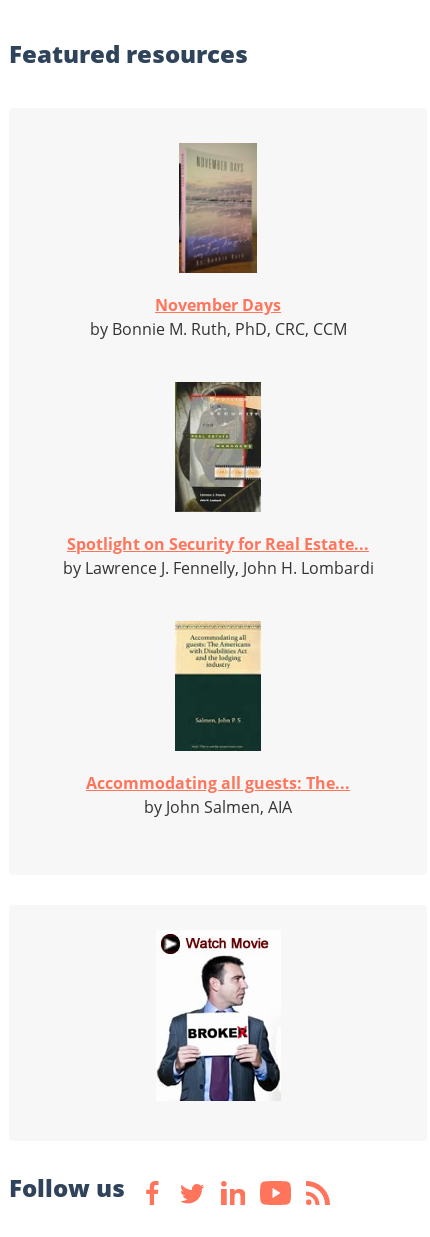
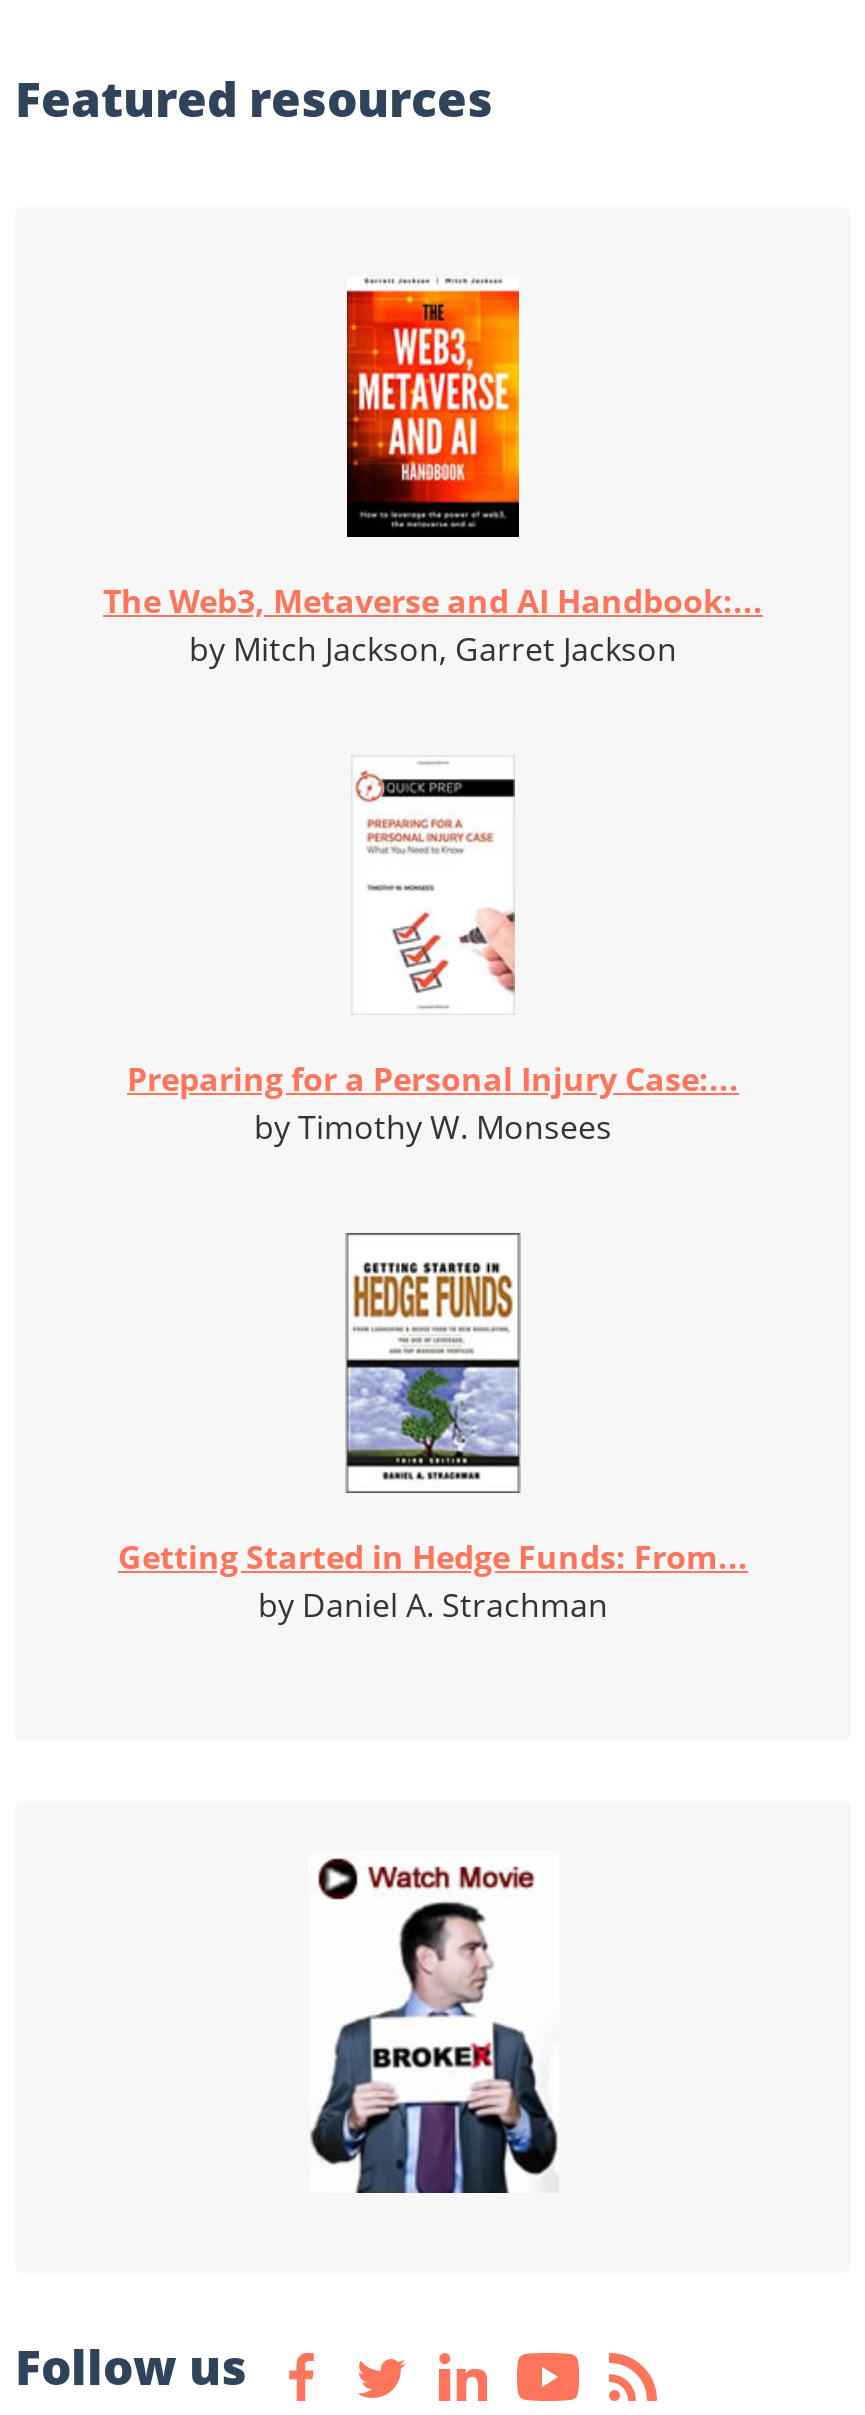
[89,142,346,340] [image] | November Days | by Bonnie M. Ruth, PhD, CRC, CCM -> [103,277,763,672] [image] | The Web3, Metaverse and AI Handbook:... | by Mitch Jackson, Garret Jackson
[62,381,373,579] [image] | Spotlight on Security for Real Estate... | by Lawrence J. Fennelly, John H. Lombardi -> [127,755,739,1150] [image] | Preparing for a Personal Injury Case:... | by Timothy W. Monsees
[86,621,350,818] [image] | Accommodating all guests: The... | by John Salmen, AIA -> [118,1231,748,1628] [image] | Getting Started in Hedge Funds: From... | by Daniel A. Strachman

